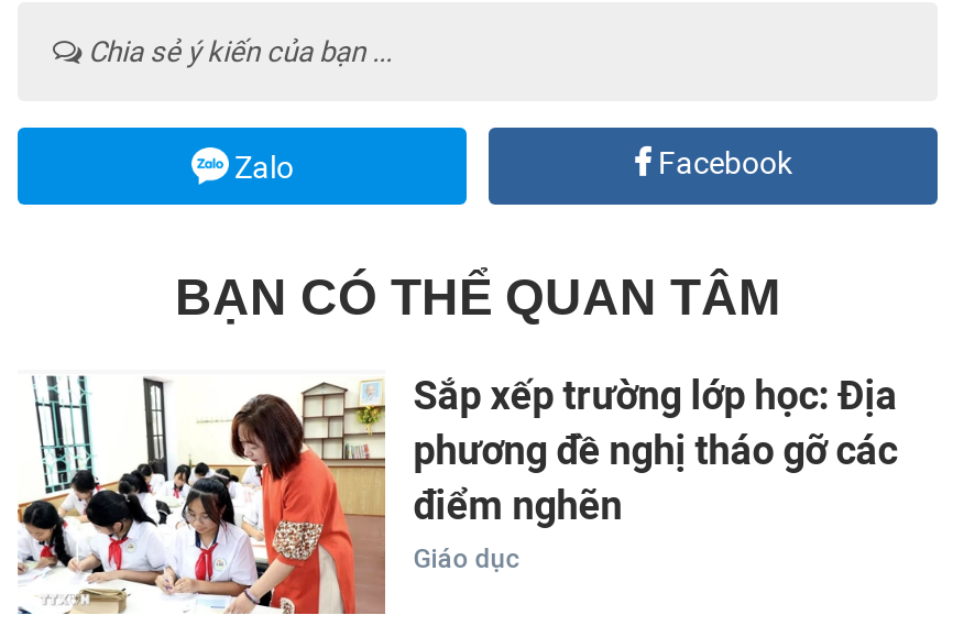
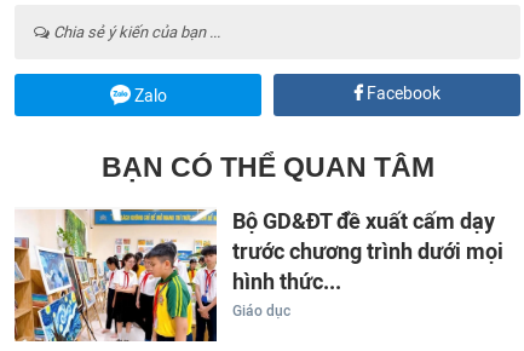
[18,372,897,616] [image] | Sắp xếp trường lớp học: Địa | phương đề nghị tháo gỡ các | điểm nghẽn -> [13,208,503,343] [image] | Bộ GD&ĐT đề xuất cấm dạy | trước chương trình dưới mọi | hình thức...

